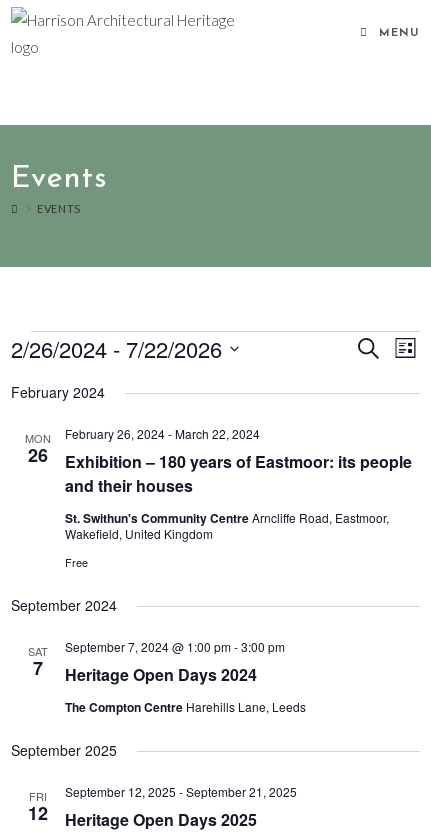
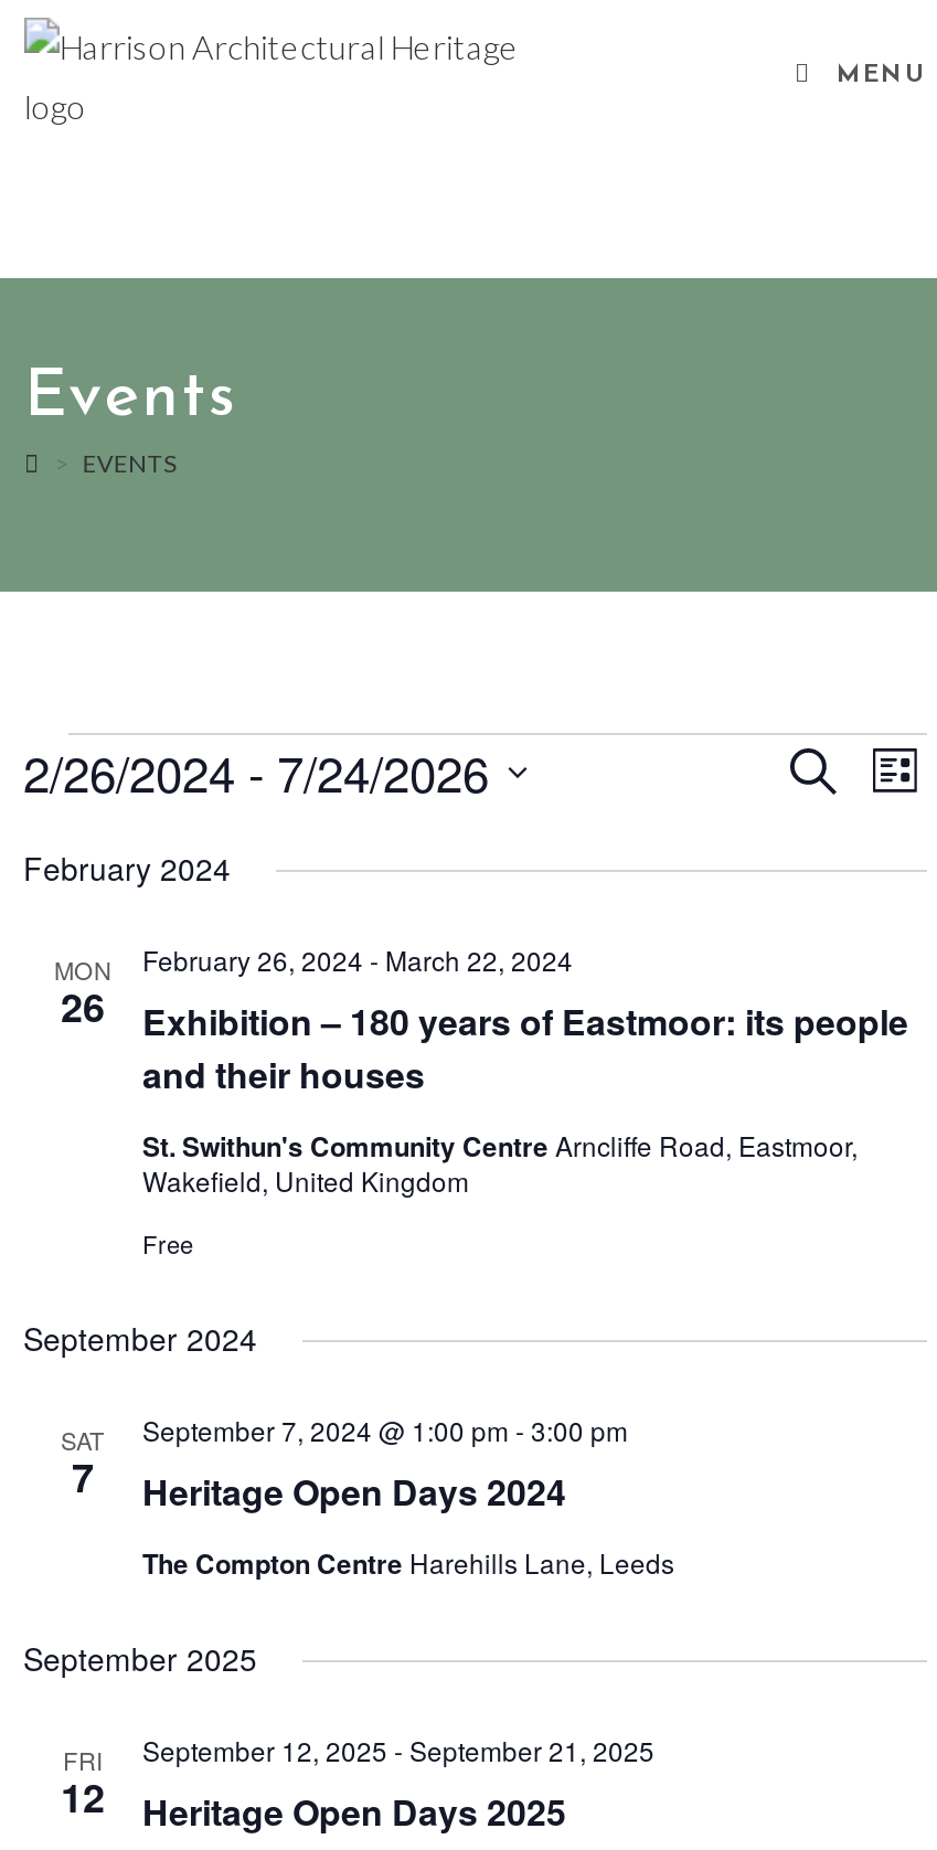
[10,333,221,364] 2/26/2024 - 7/22/2026 -> [23,737,489,806] 2/26/2024 - 7/24/2026

